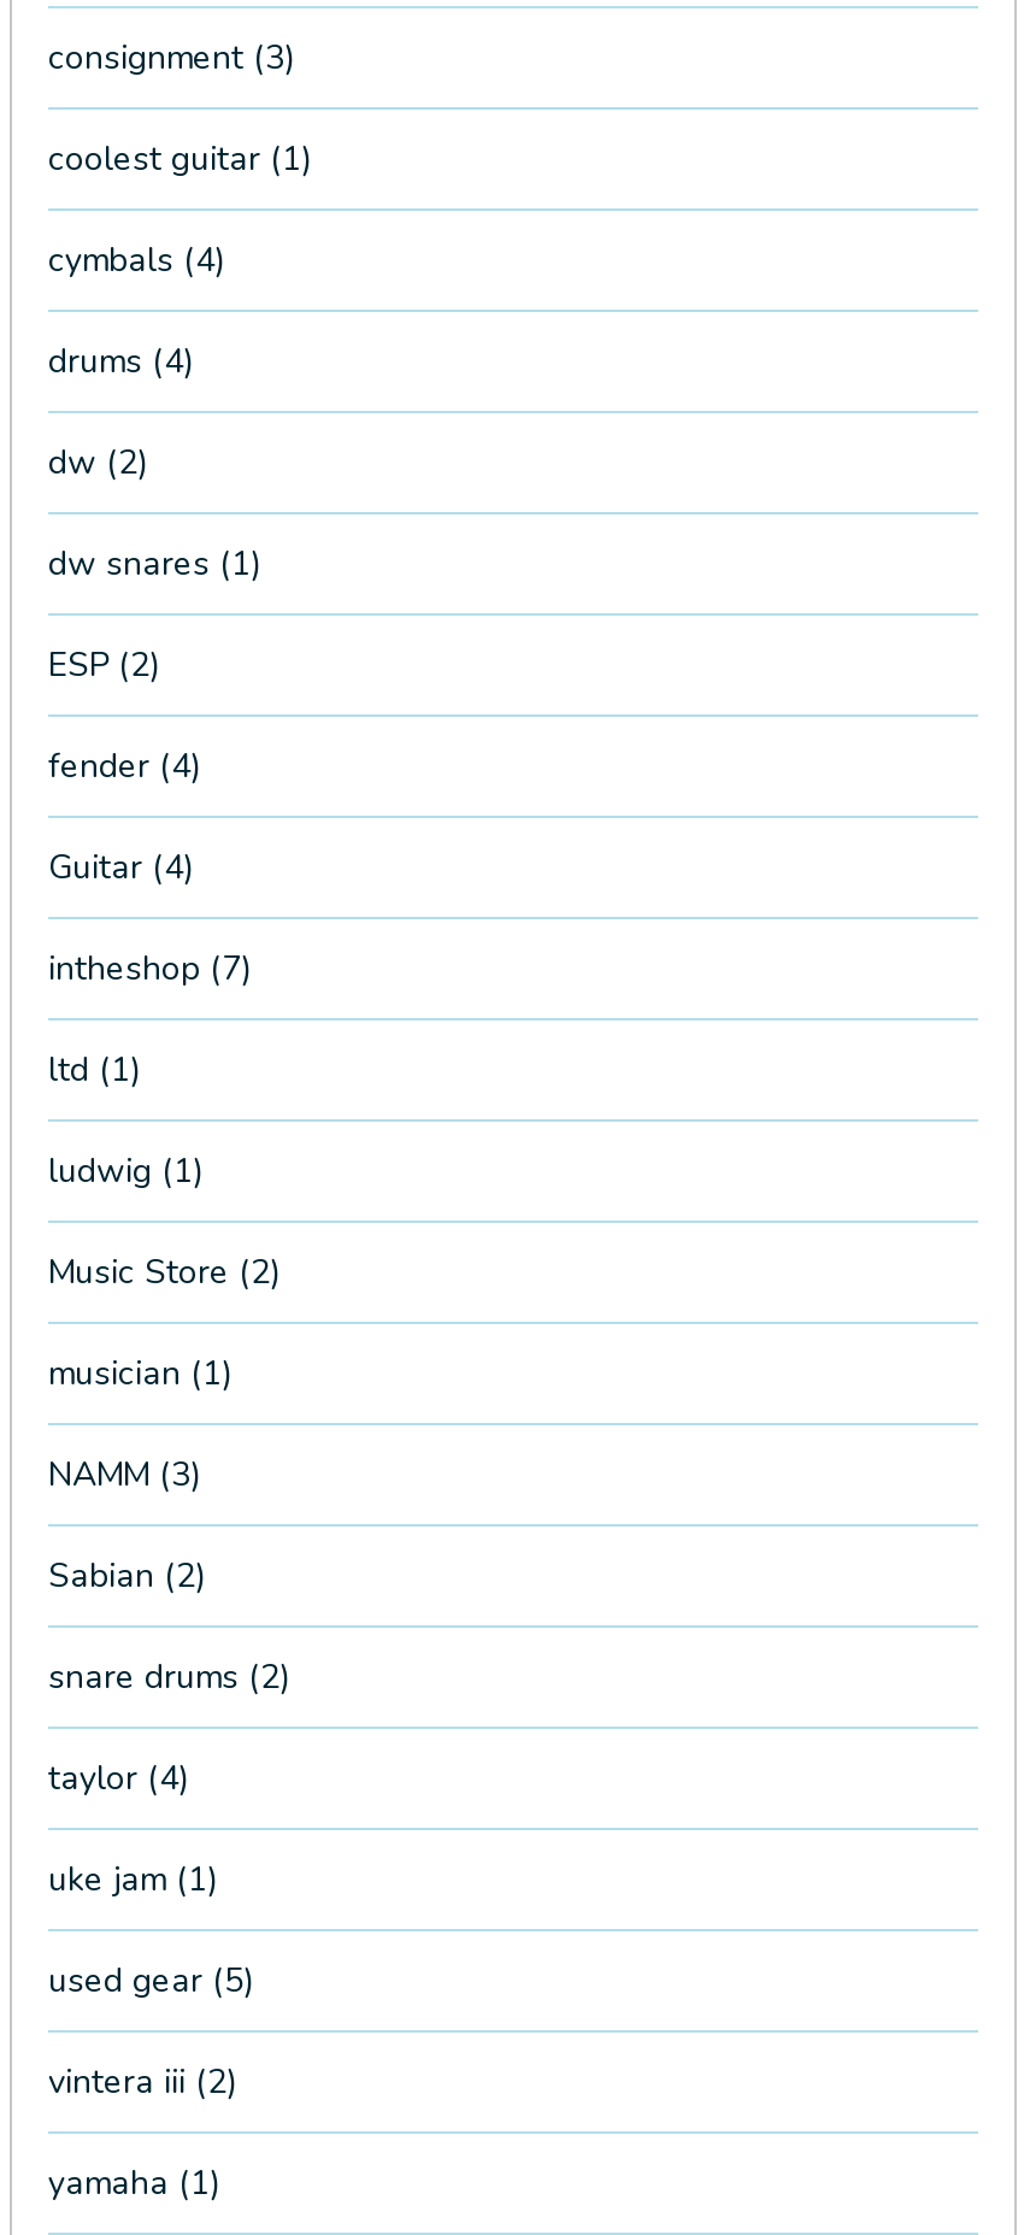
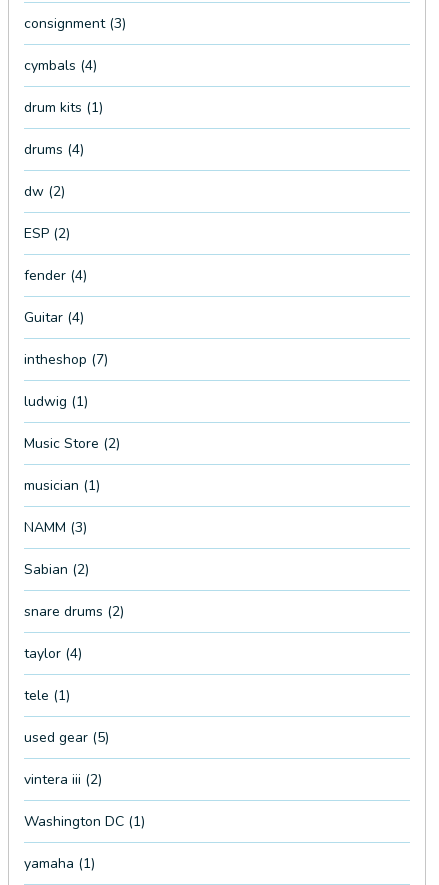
[48,136,311,182] coolest guitar (1) -> none
none -> [24,98,103,117] drum kits (1)
[48,541,260,587] dw snares (1) -> none
[48,1047,140,1093] ltd (1) -> none
moved [48,1148,289,1801] -> [24,392,124,663]: ludwig (1) | Music Store (2) | musician (1) | NAMM (3) | Sabian (2) | snare drums (2) | taylor (4)
[48,1856,217,1902] uke jam (1) -> [24,686,70,705] tele (1)
moved [48,1958,253,2105] -> [24,728,109,789]: used gear (5) | vintera iii (2)
none -> [24,812,145,831] Washington DC (1)

